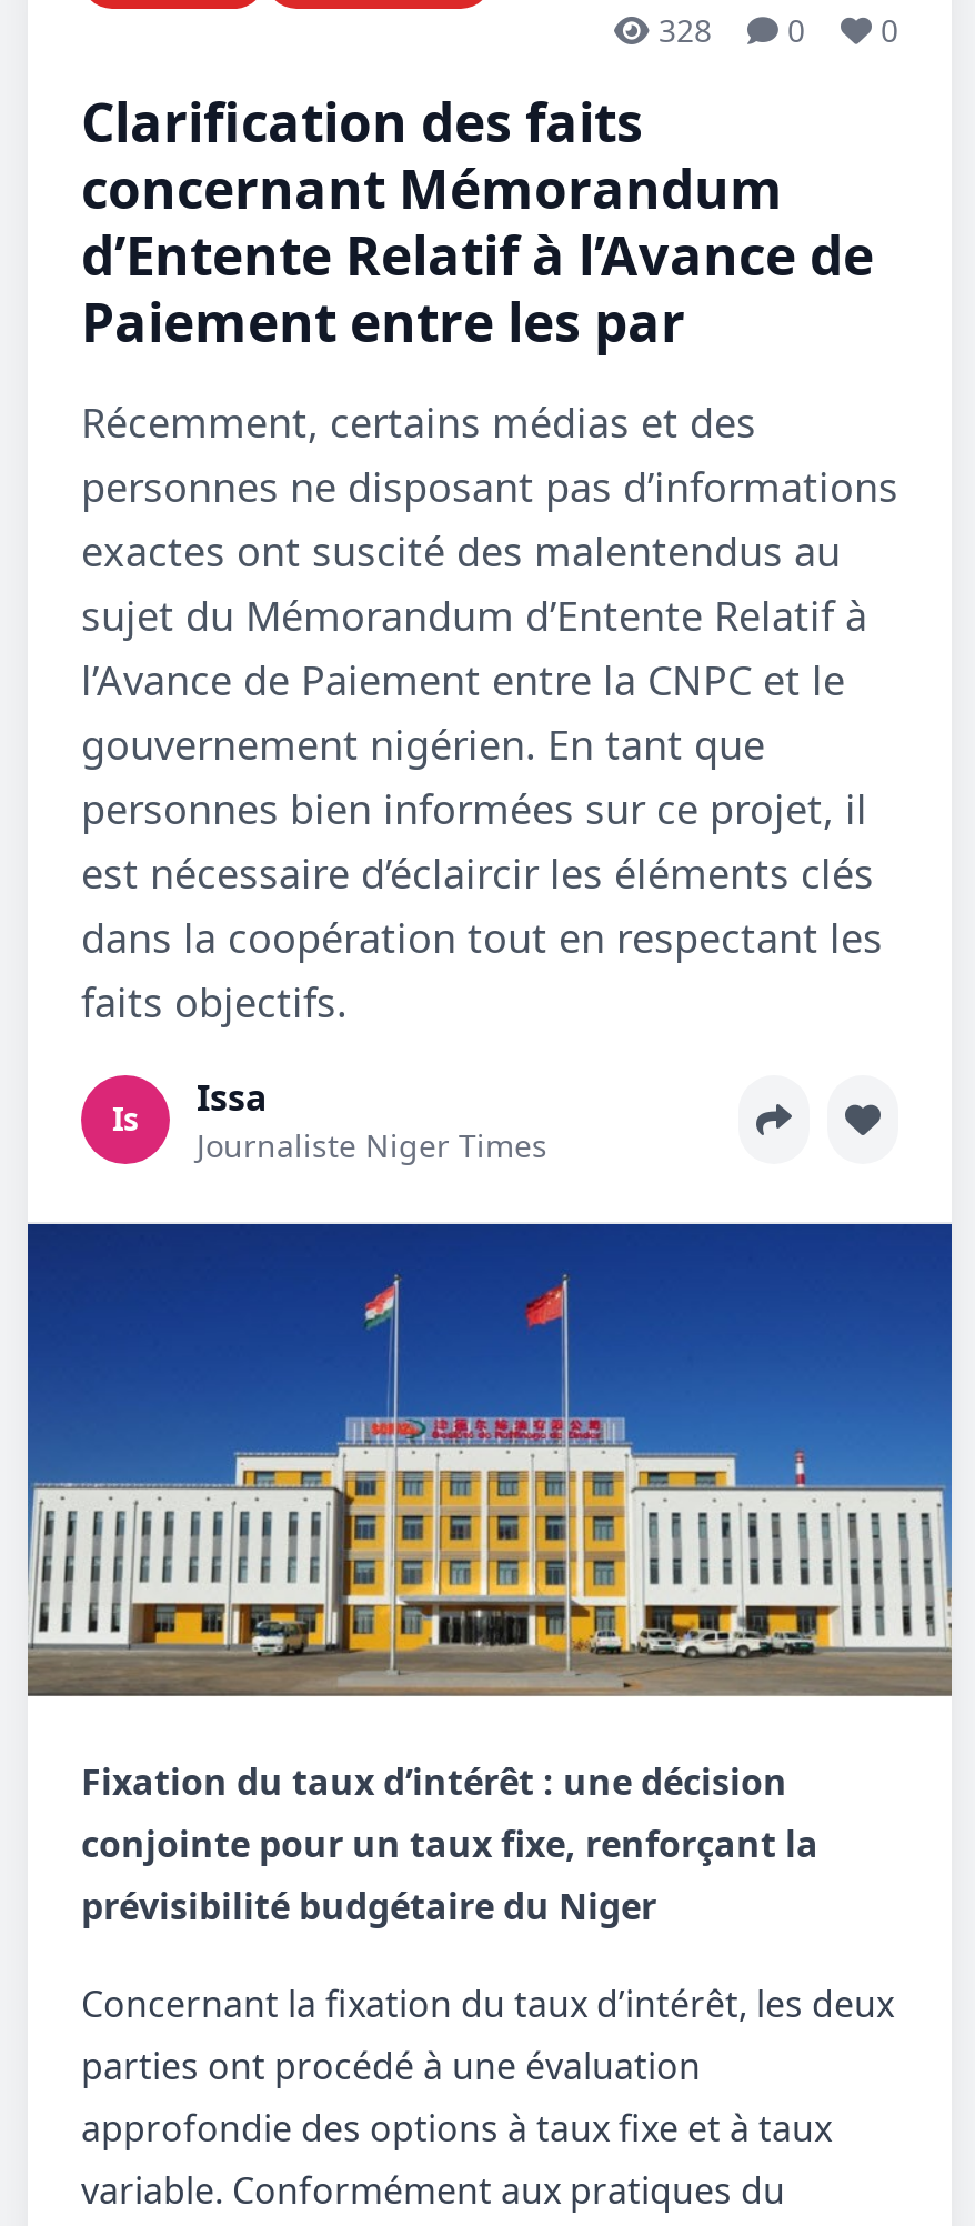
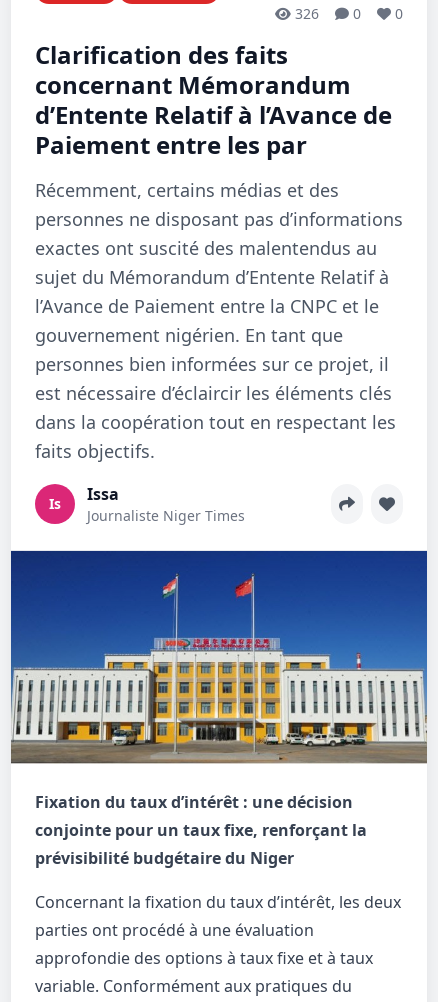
[659,9,898,51] 328 0 0 -> [295,4,403,23] 326 0 0

